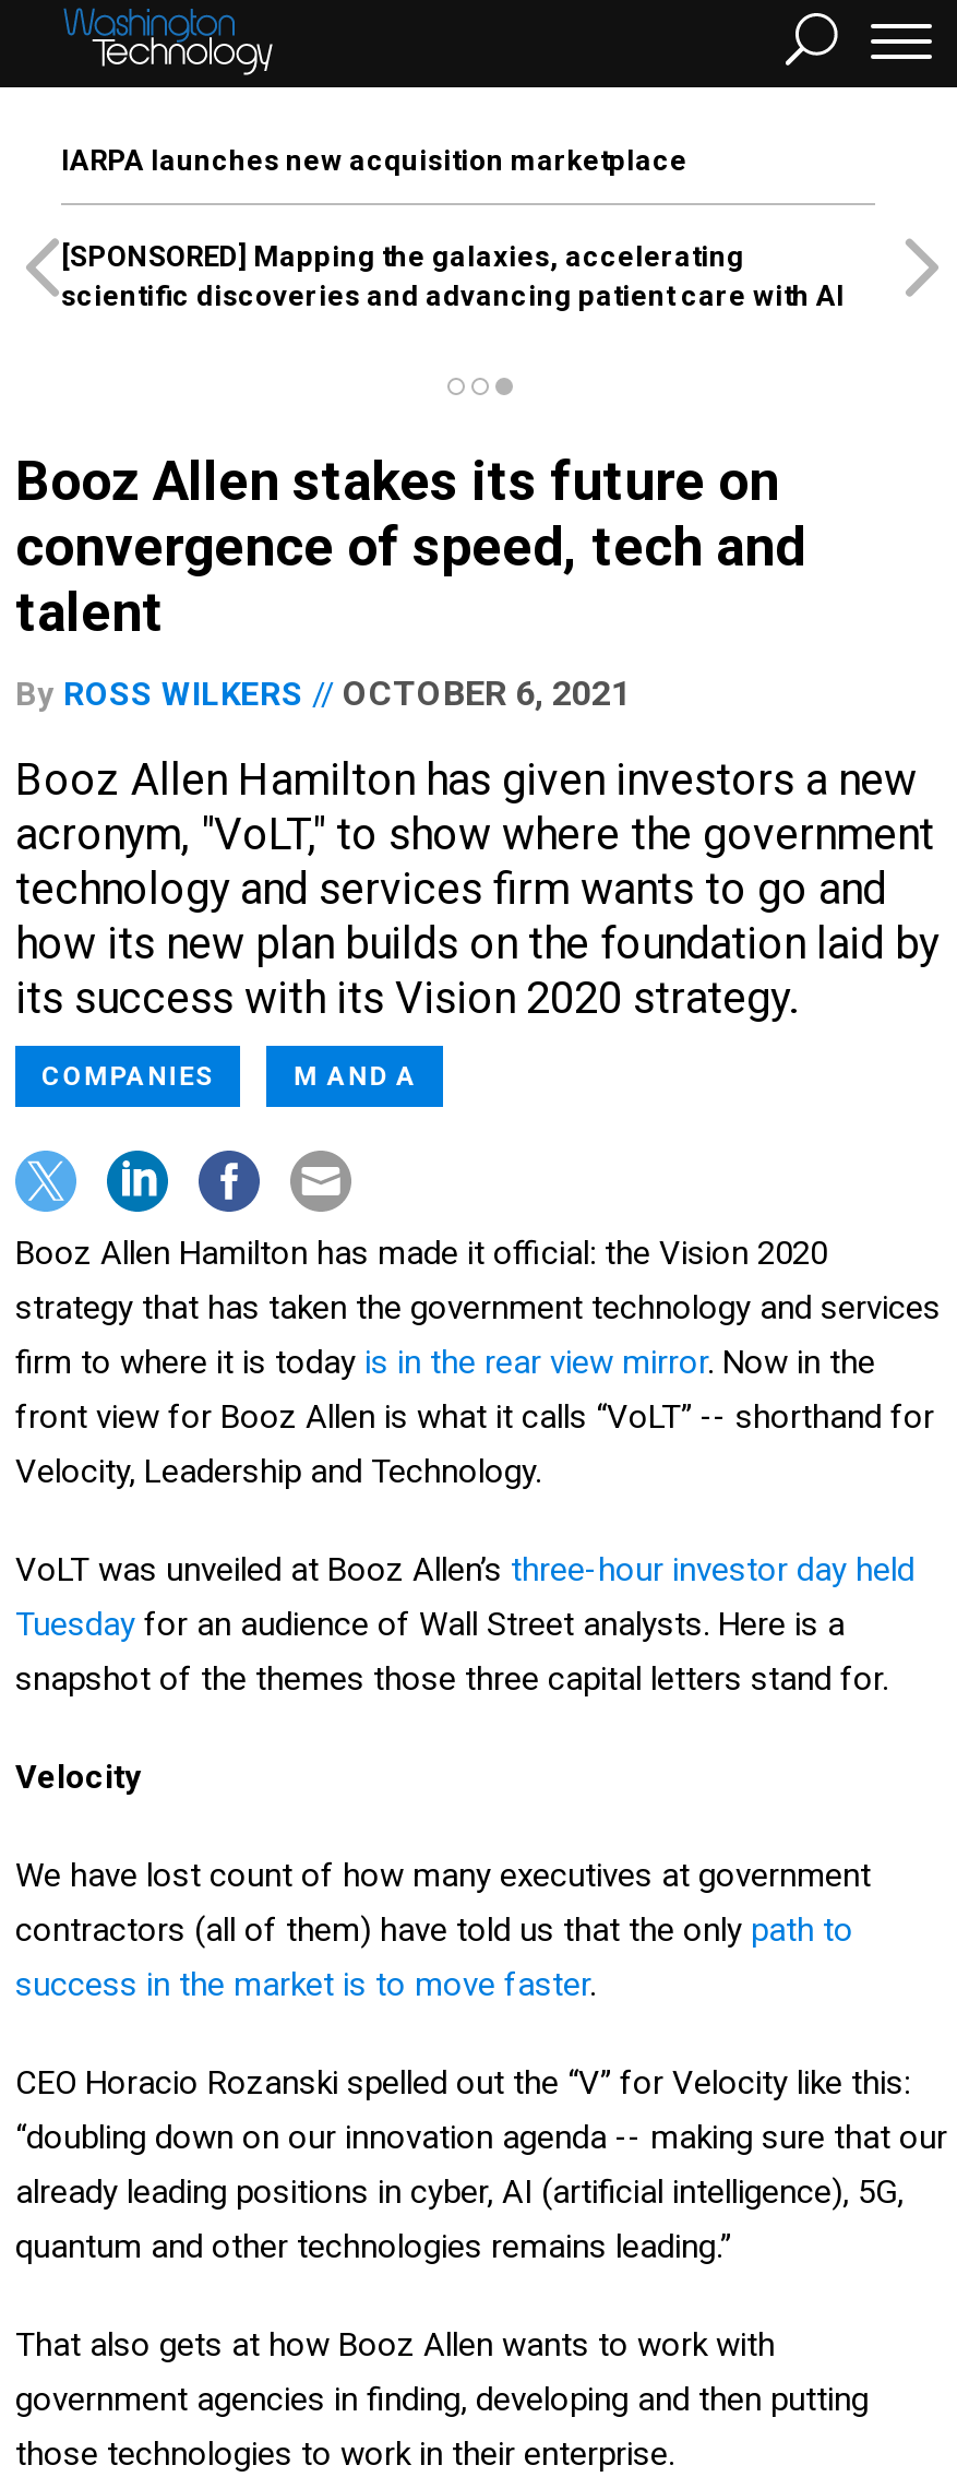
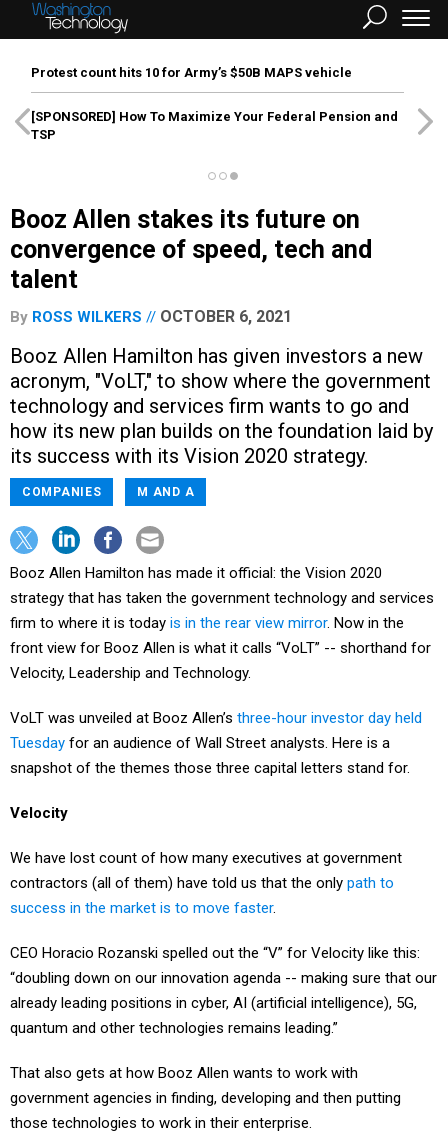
[61,144,687,177] IARPA launches new acquisition marketplace -> [31,65,352,80] Protest count hits 10 for Army’s $50B MAPS vehicle
[61,240,845,312] [SPONSORED] Mapping the galaxies, accelerating | scientific discoveries and advancing patient care with AI -> [31,109,398,142] [SPONSORED] How To Maximize Your Federal Pension and | TSP

